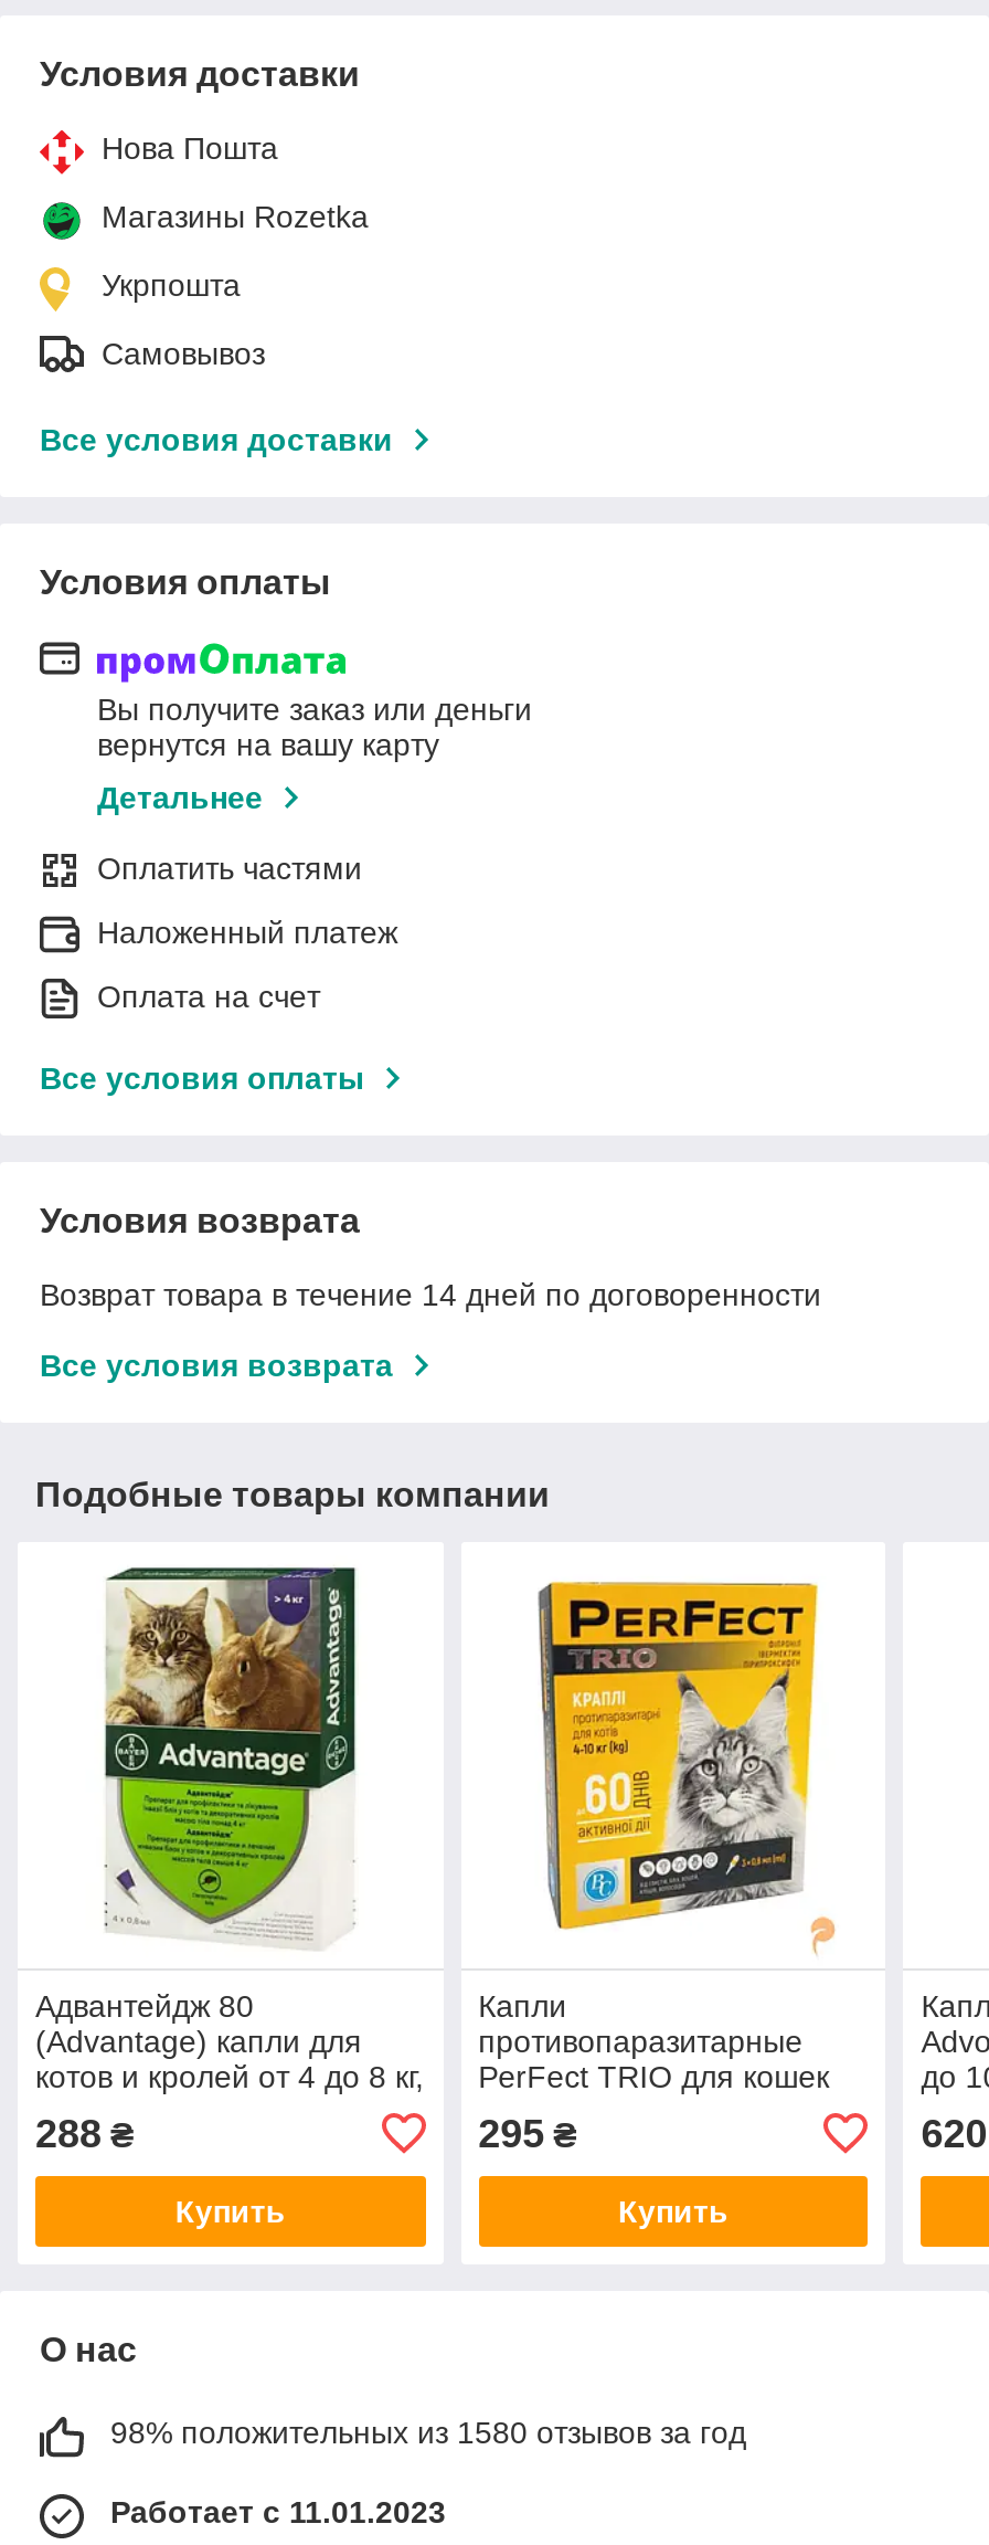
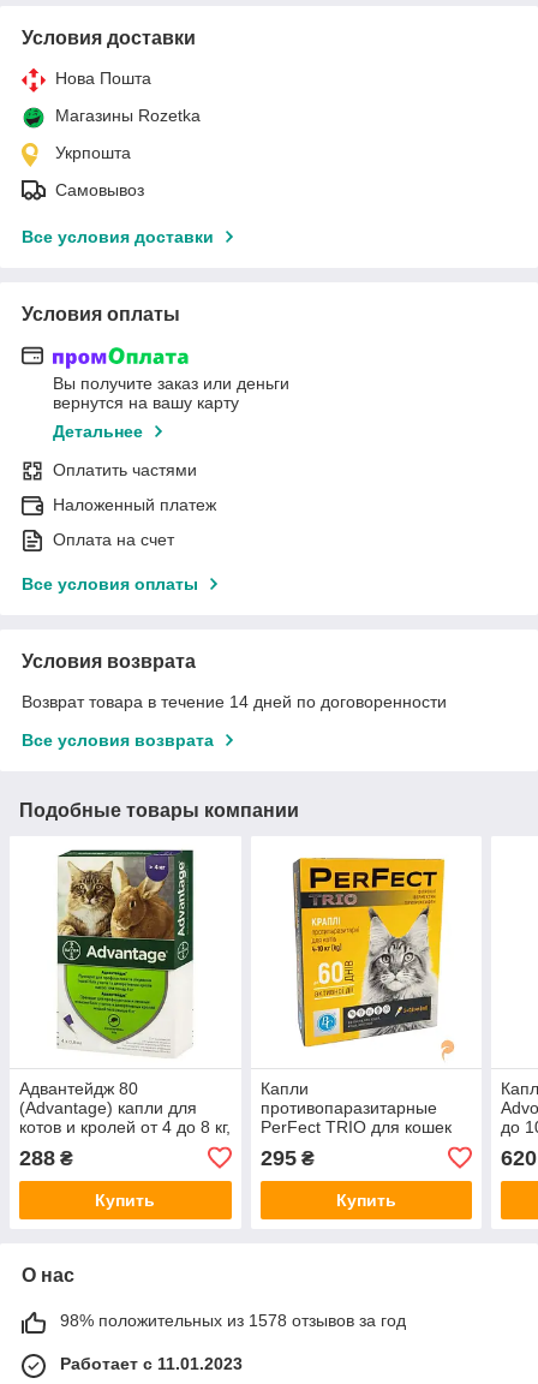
[110,2414,746,2450] 98% положительных из 1580 отзывов за год -> [60,1310,406,1330] 98% положительных из 1578 отзывов за год

